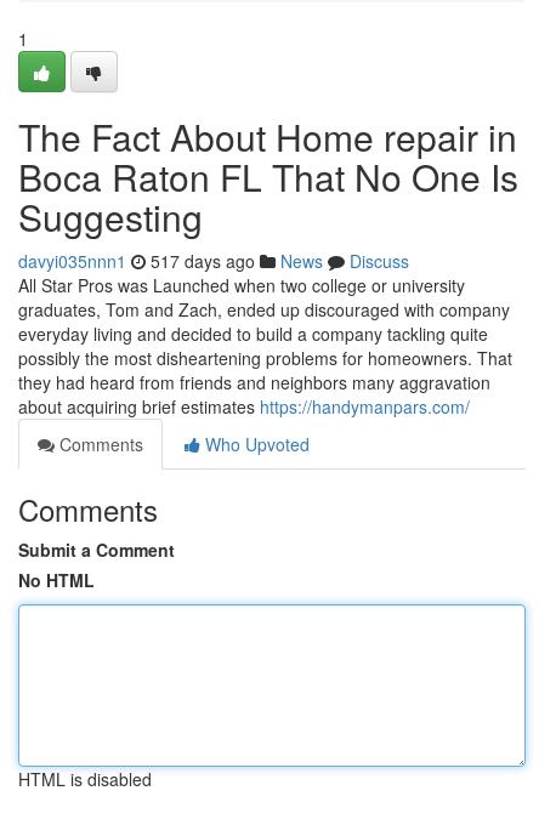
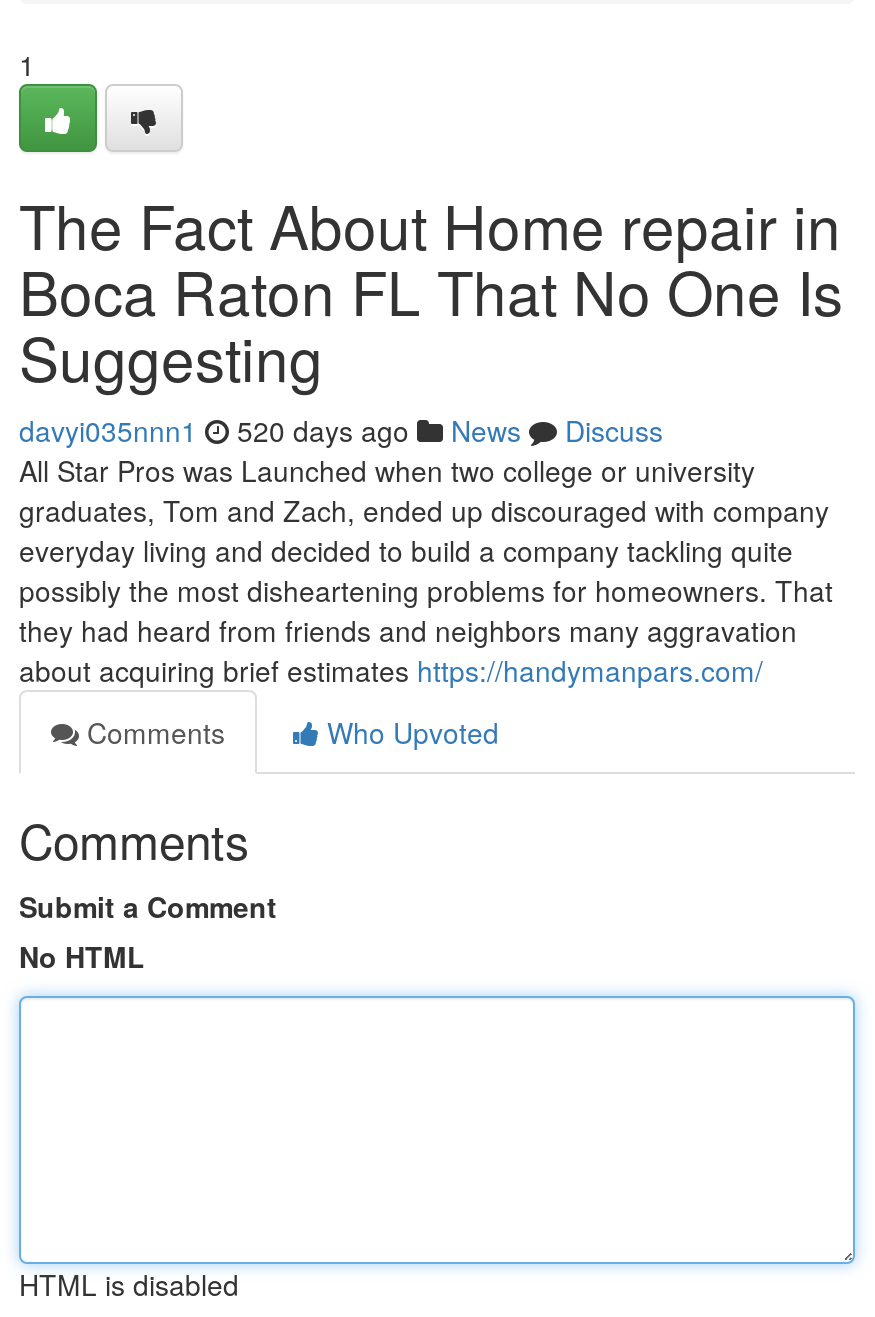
[18,249,409,273] davyi035nnn1 517 days ago News Discuss -> [19,410,663,450] davyi035nnn1 520 days ago News Discuss

